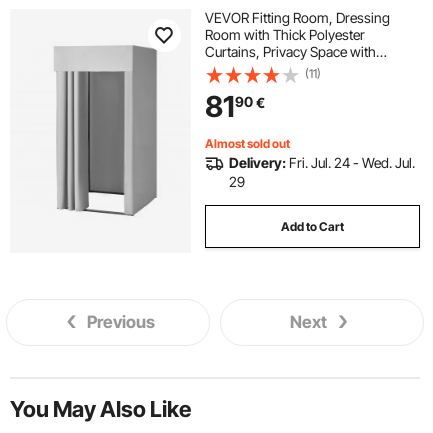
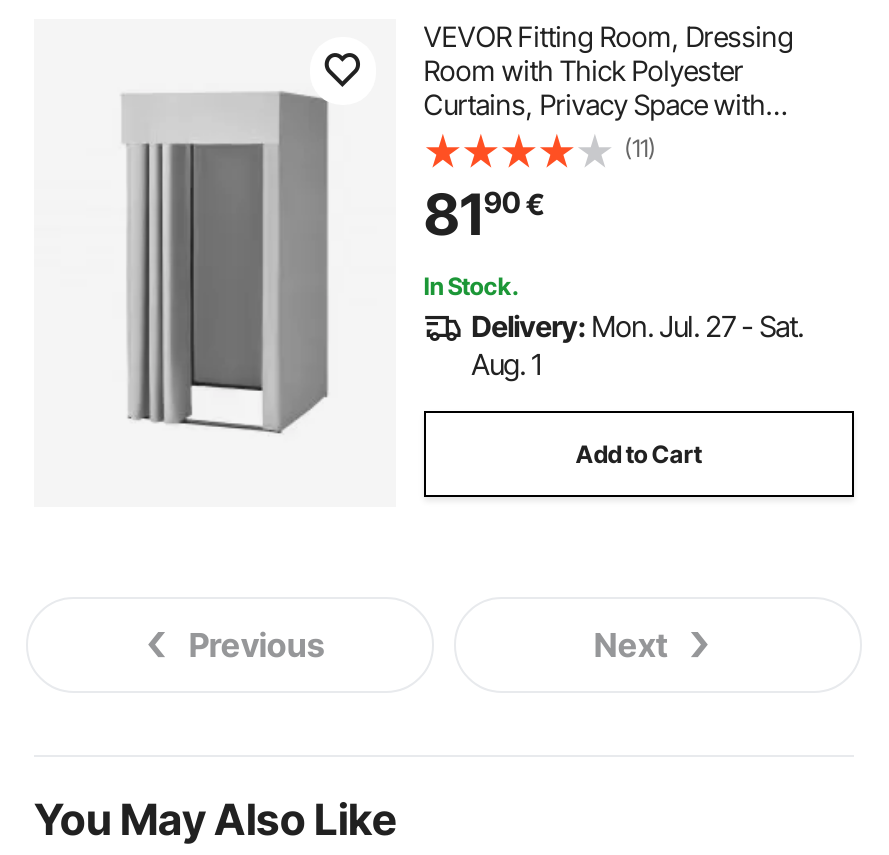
[205,136,415,190] Almost sold out | Delivery: Fri. Jul. 24 - Wed. Jul. | 29 -> [424,272,803,381] In Stock. | Delivery: Mon. Jul. 27 - Sat. | Aug. 1

